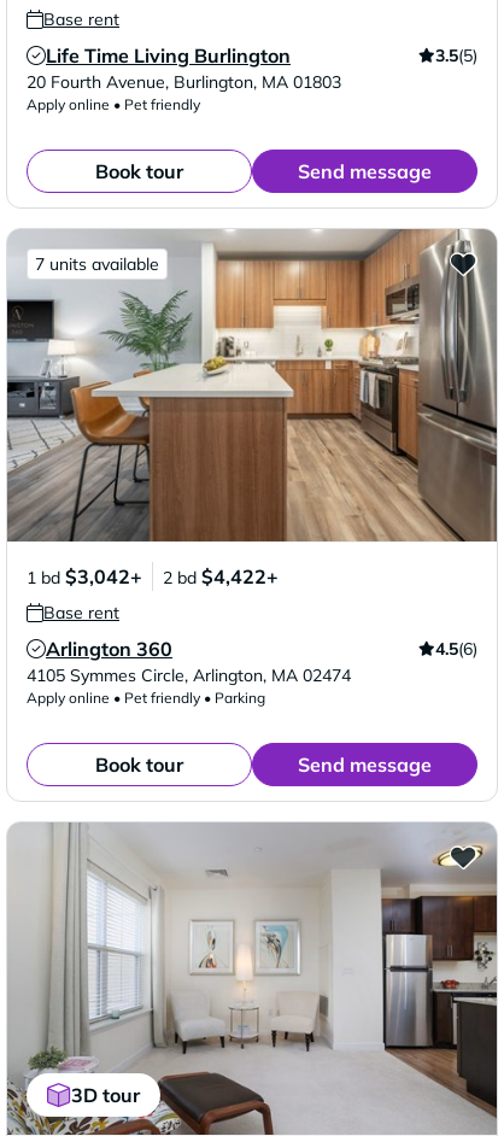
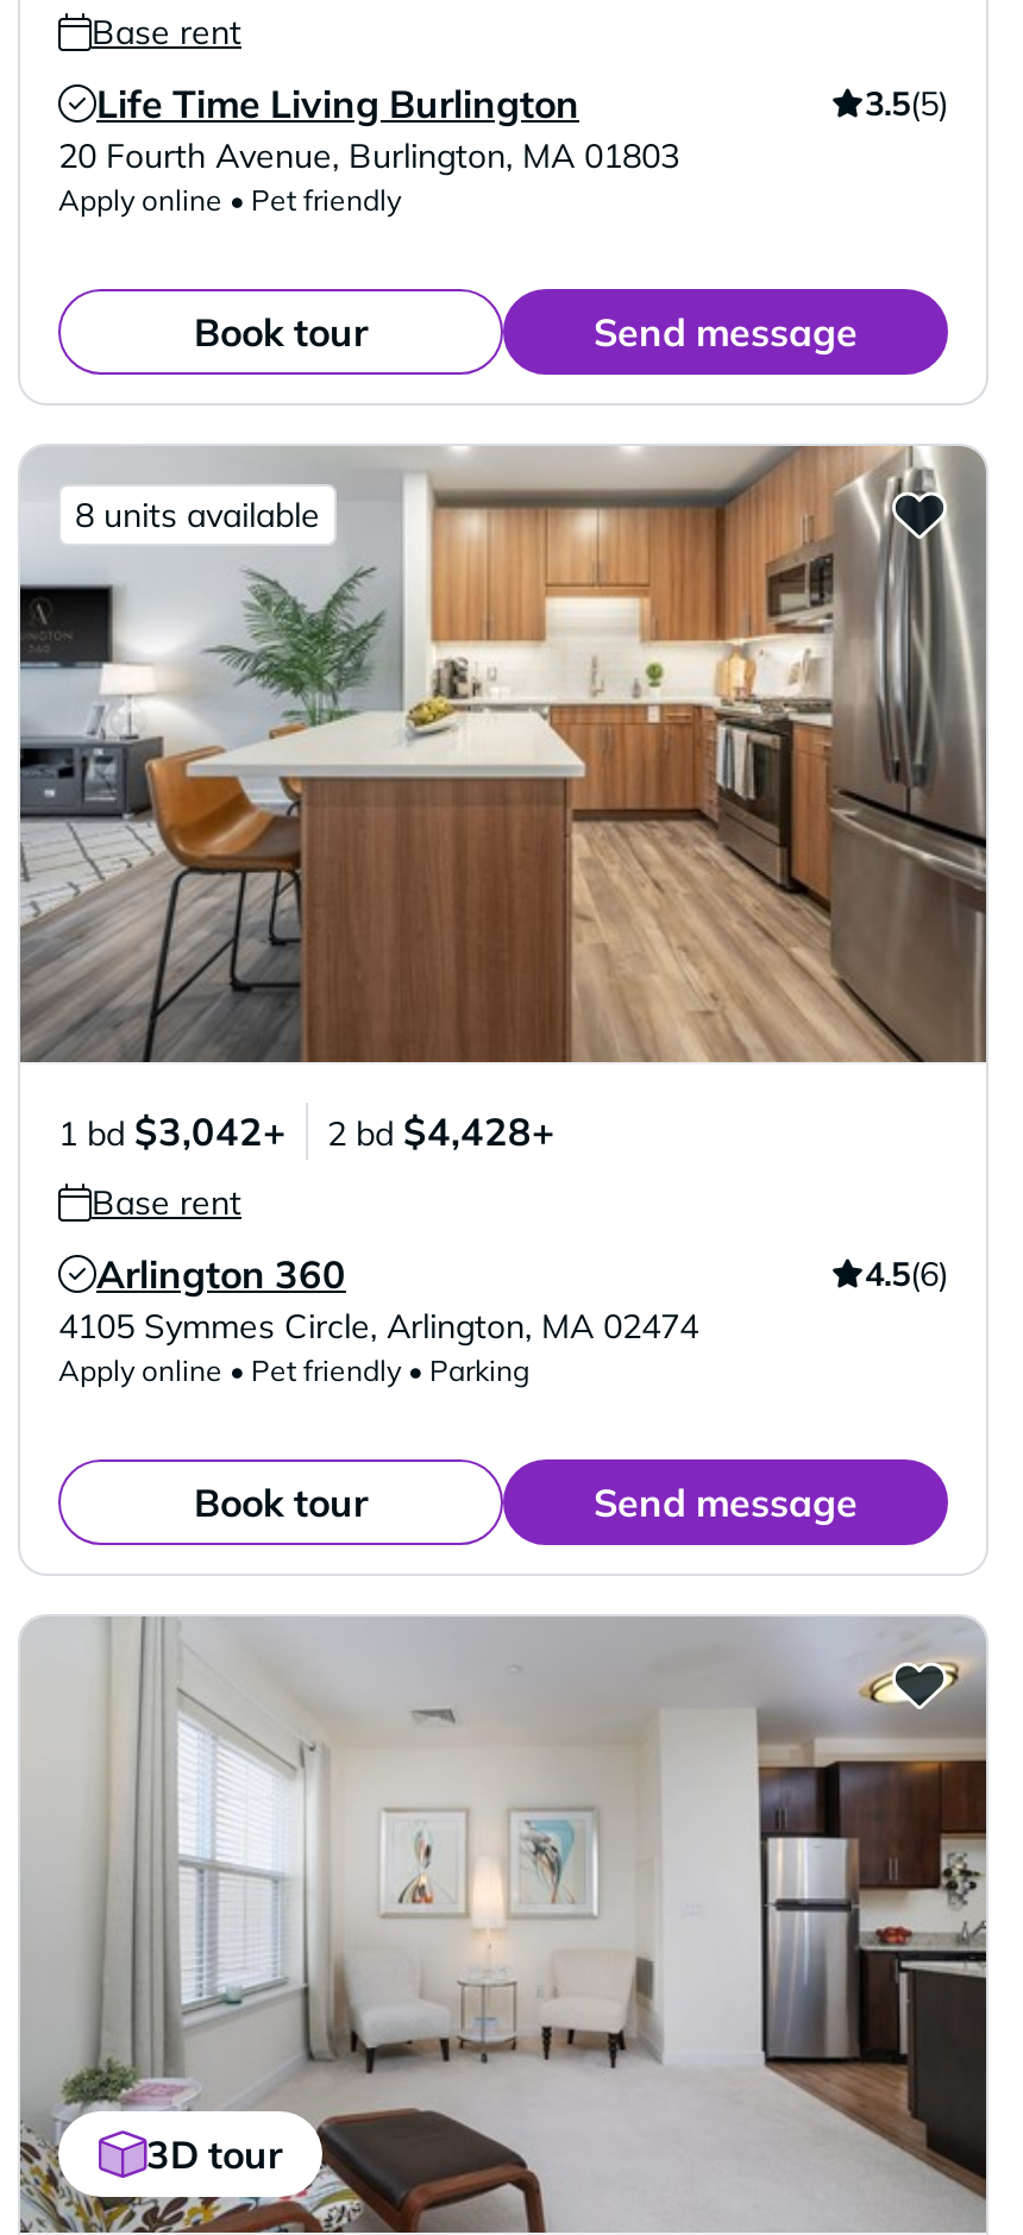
[35,253,159,275] 7 units available -> [75,494,320,536] 8 units available
[27,564,279,589] 1 bd $3,042+ 2 bd $4,422+ -> [58,1107,556,1155] 1 bd $3,042+ 2 bd $4,428+

